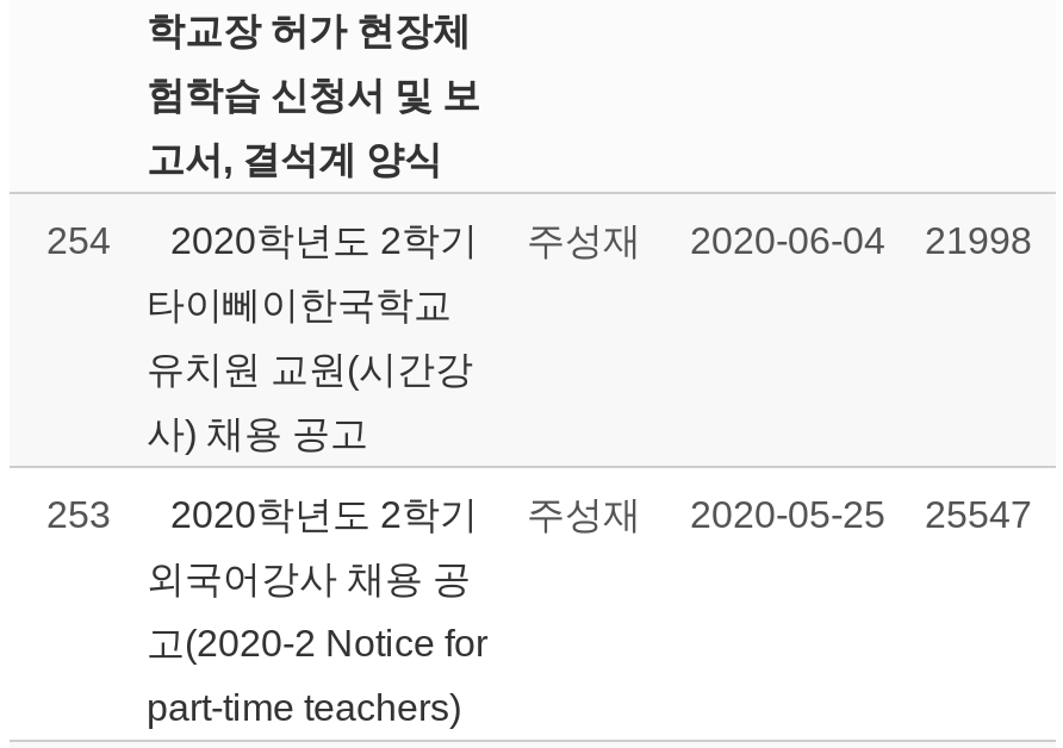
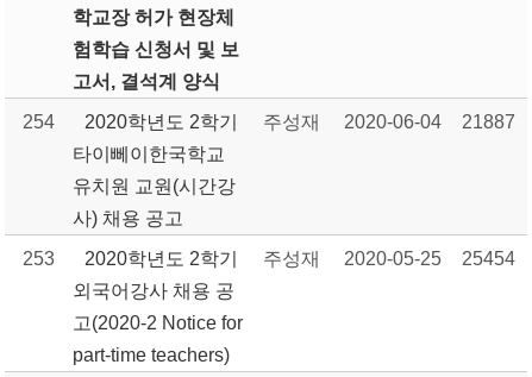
[46,220,1032,261] 254 2020학년도 2학기 주성재 2020-06-04 21998 -> [23,112,515,132] 254 2020학년도 2학기 주성재 2020-06-04 21887
[46,494,1032,535] 253 2020학년도 2학기 주성재 2020-05-25 25547 -> [23,249,515,269] 253 2020학년도 2학기 주성재 2020-05-25 25454

